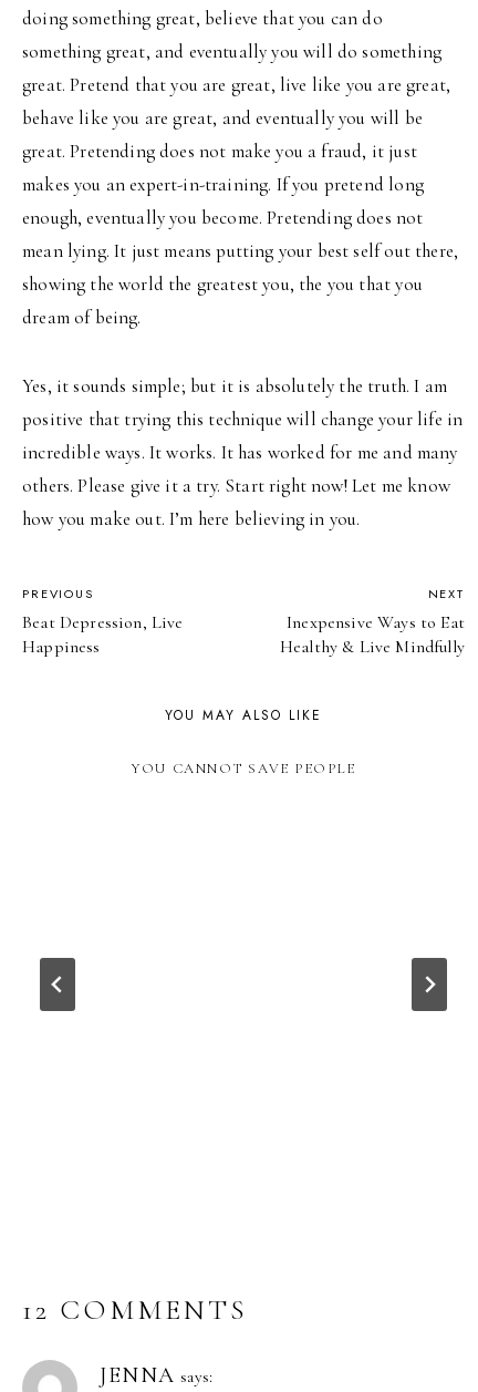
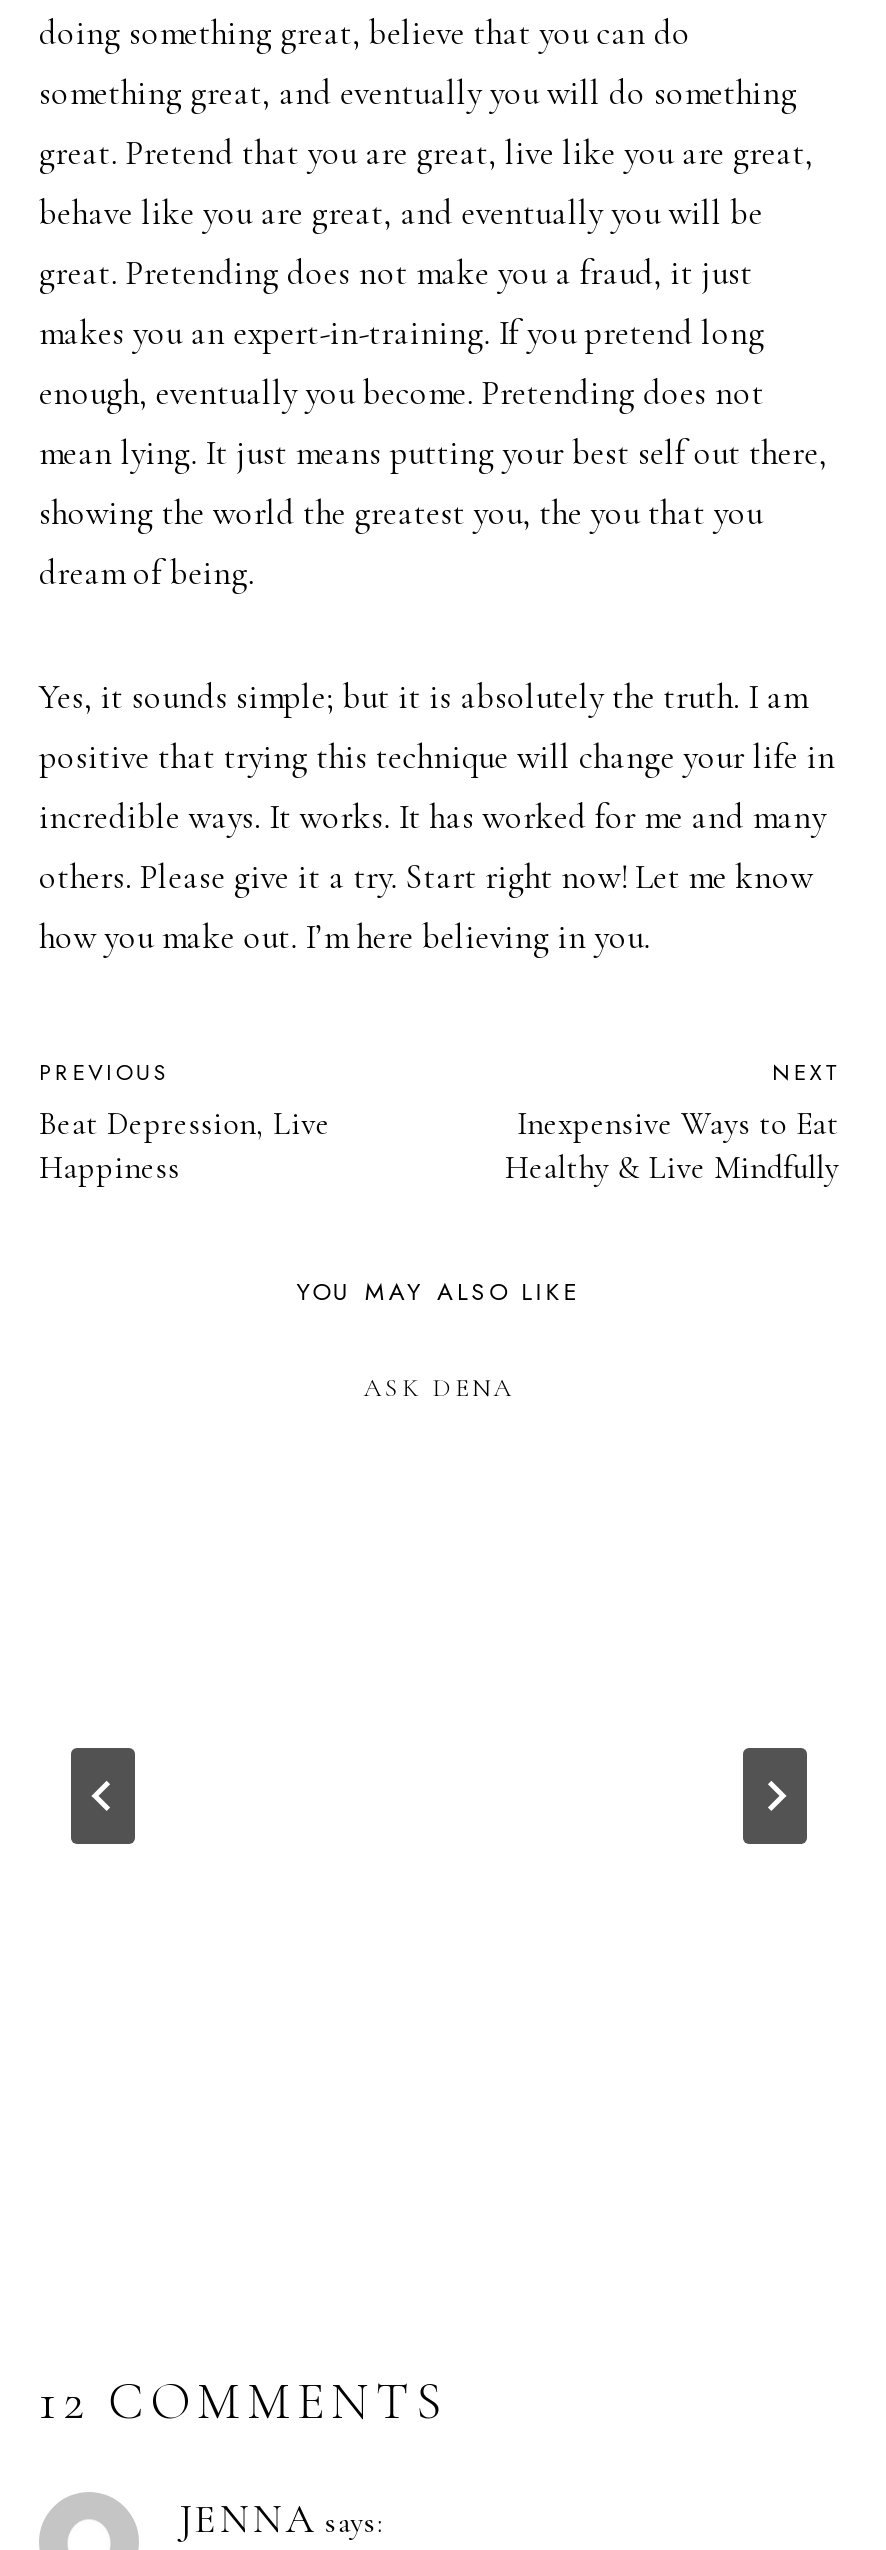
[131,760,356,778] YOU CANNOT SAVE PEOPLE -> [363,1372,514,1404] ASK DENA

